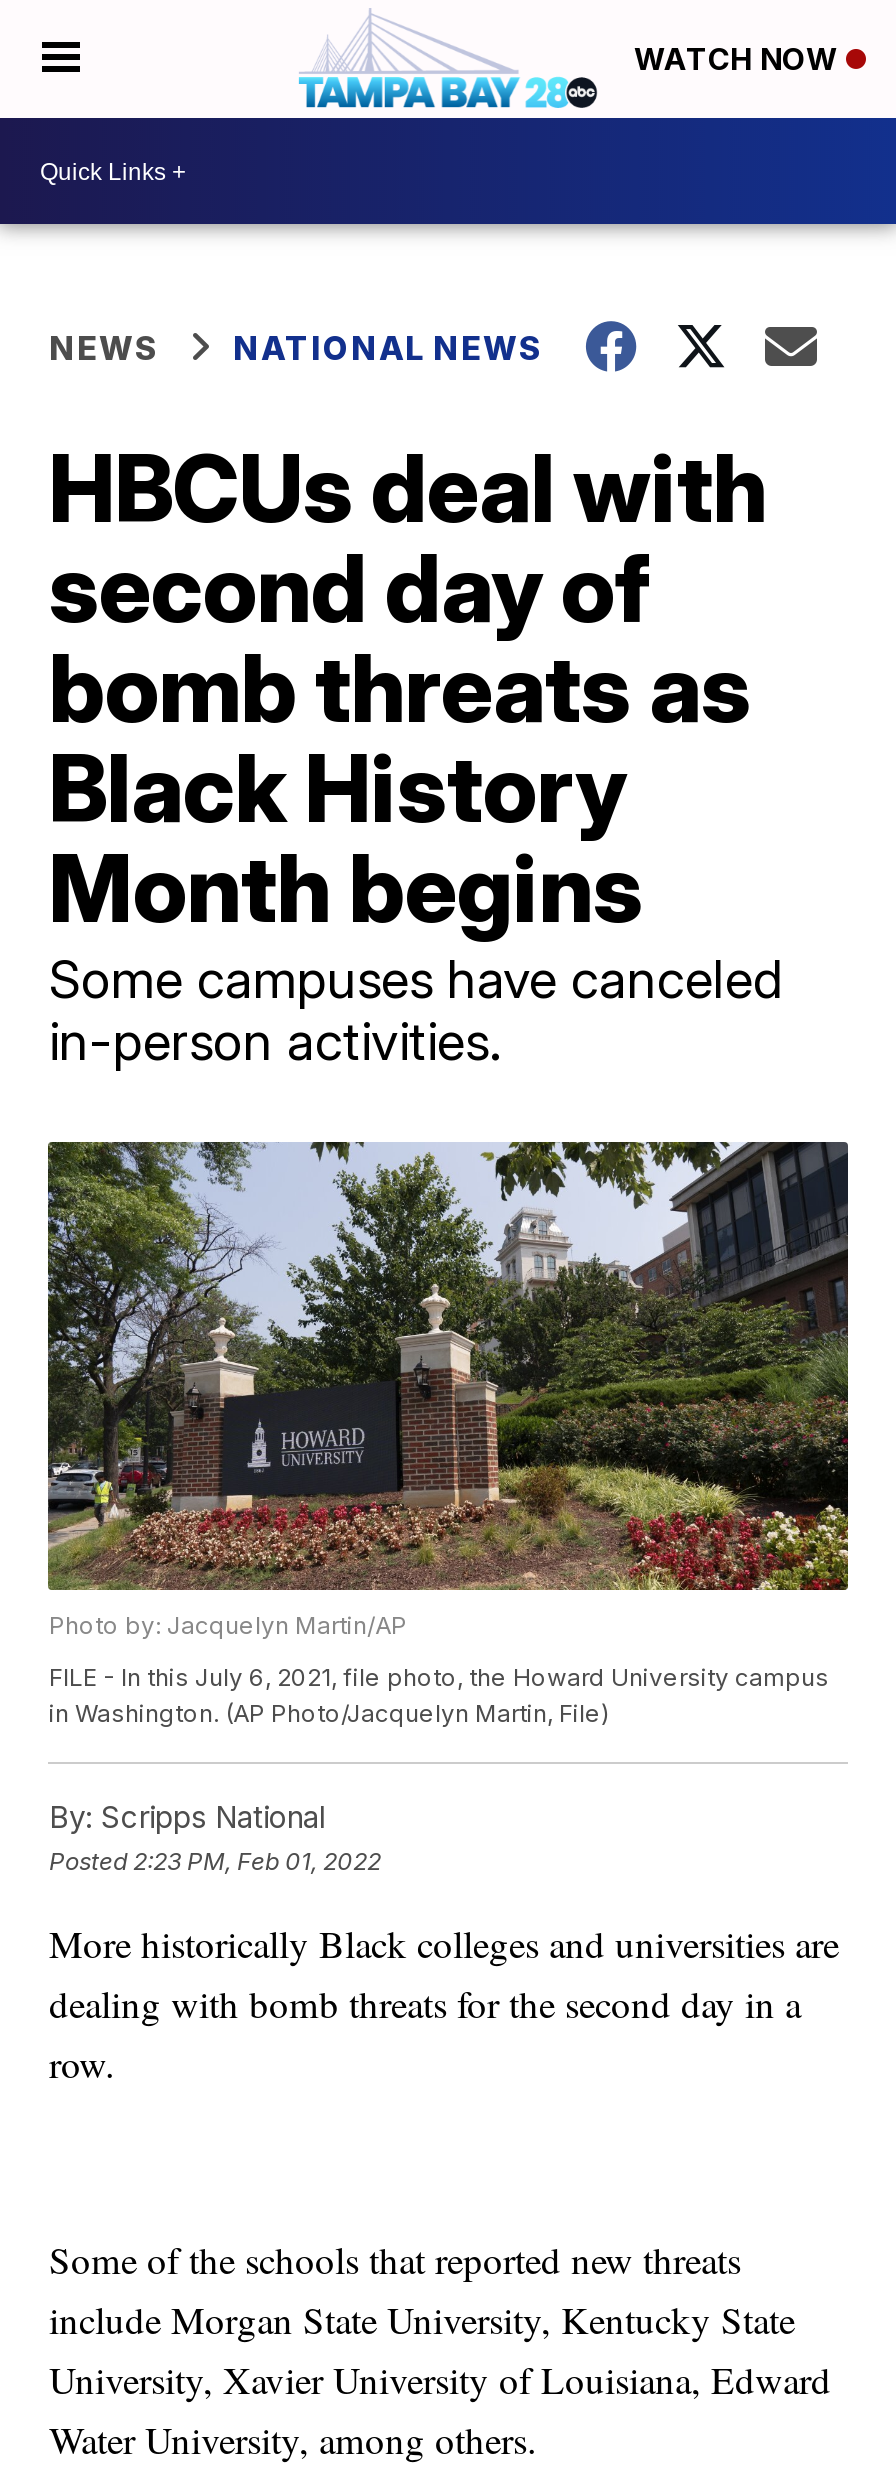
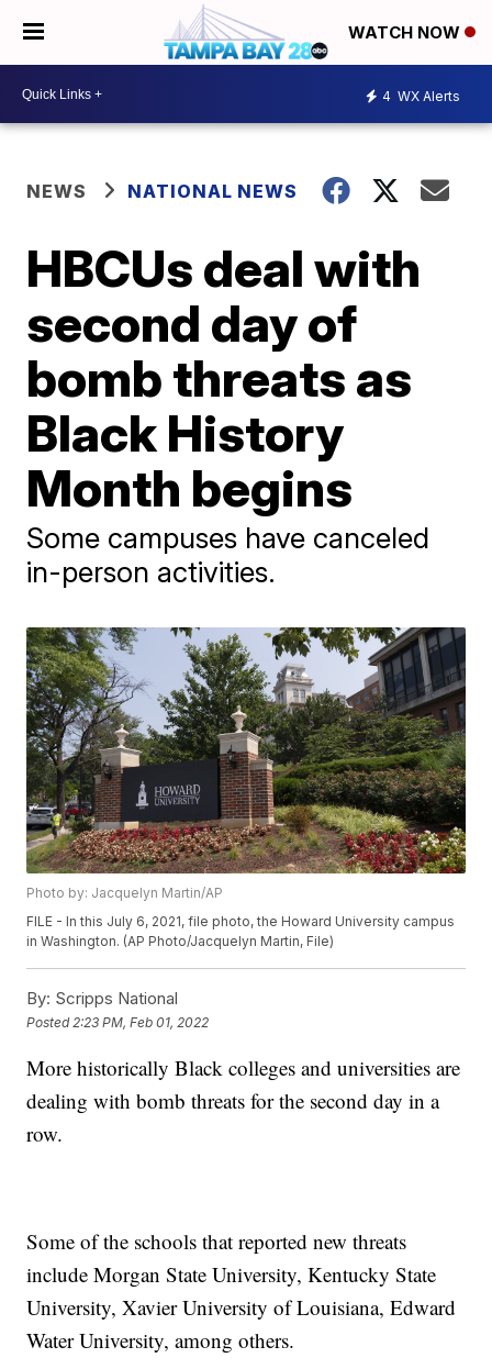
none -> [382,87,460,104] 4 WX Alerts

